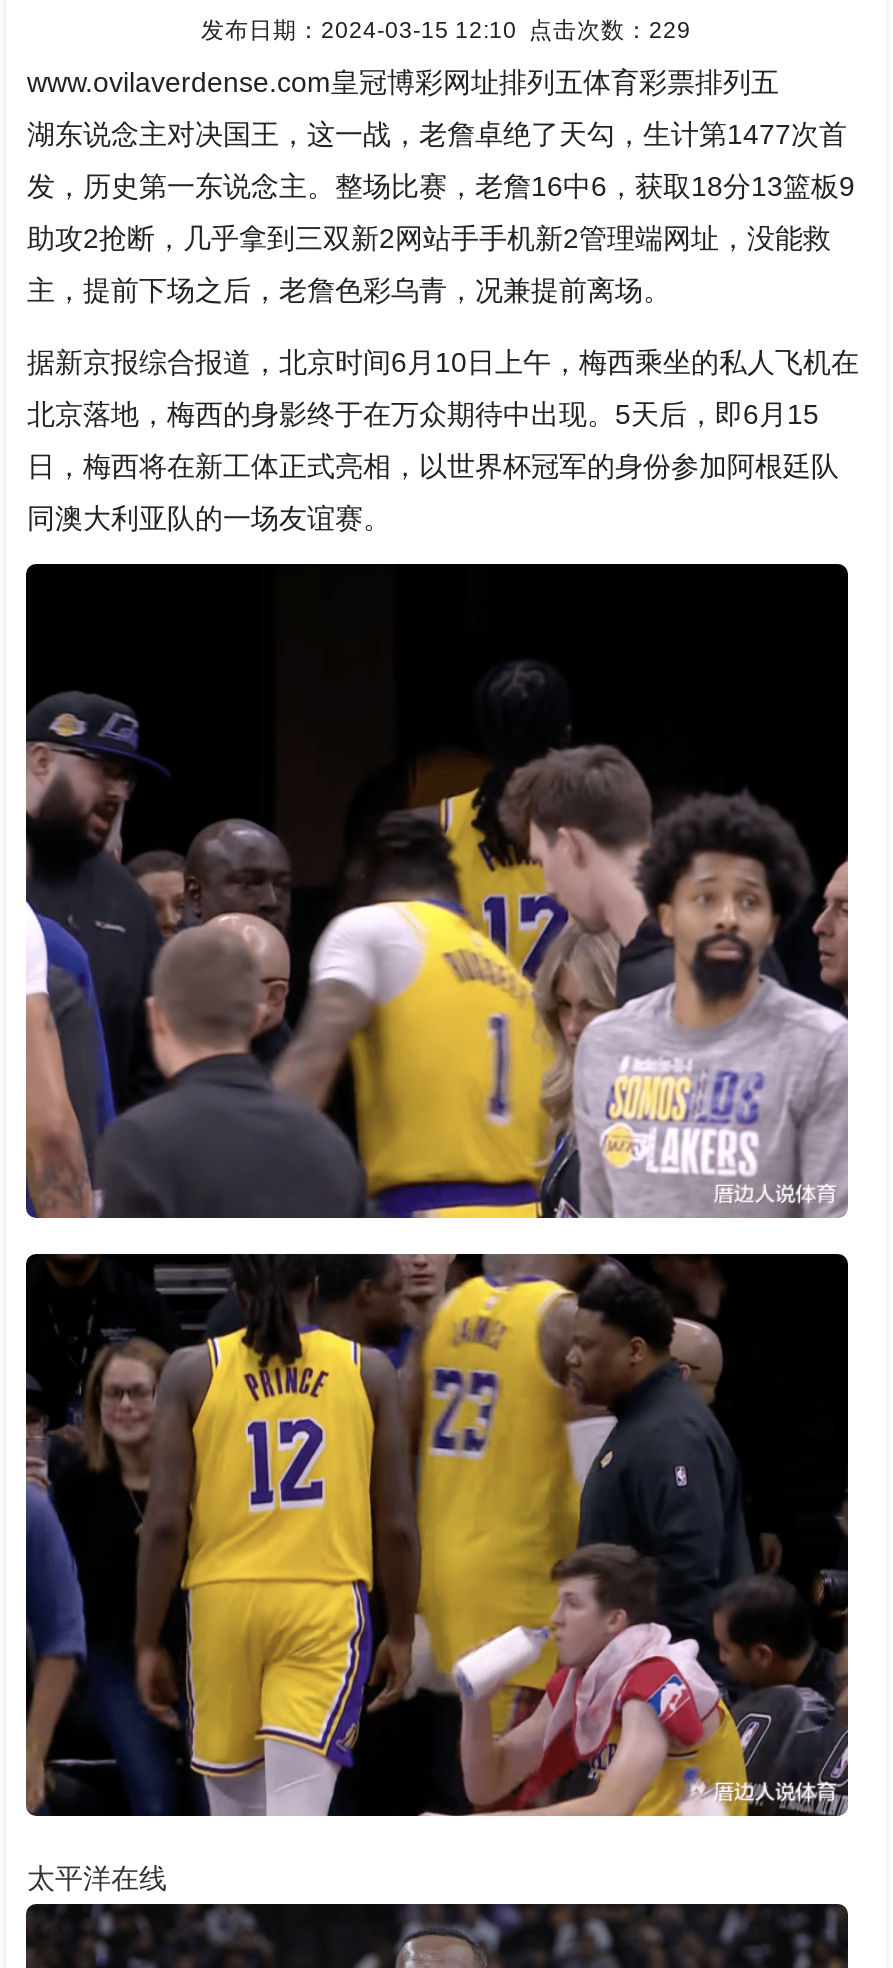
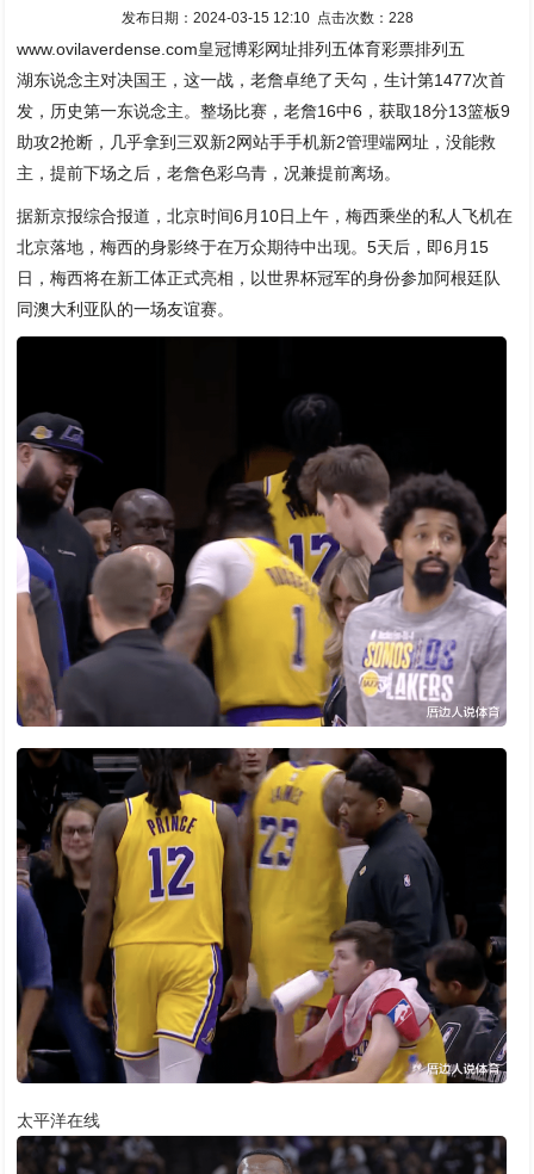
[201,16,691,42] 发布日期：2024-03-15 12:10 点击次数：229 -> [121,10,413,25] 发布日期：2024-03-15 12:10 点击次数：228

